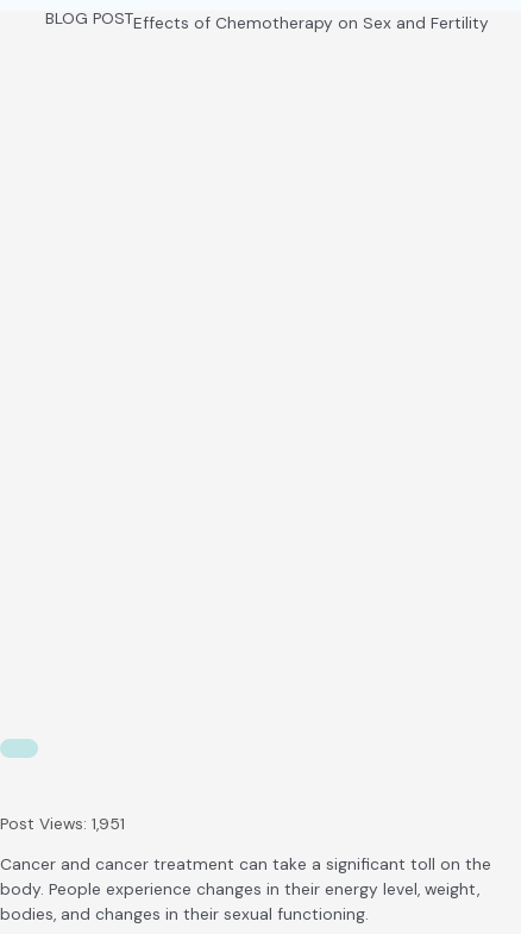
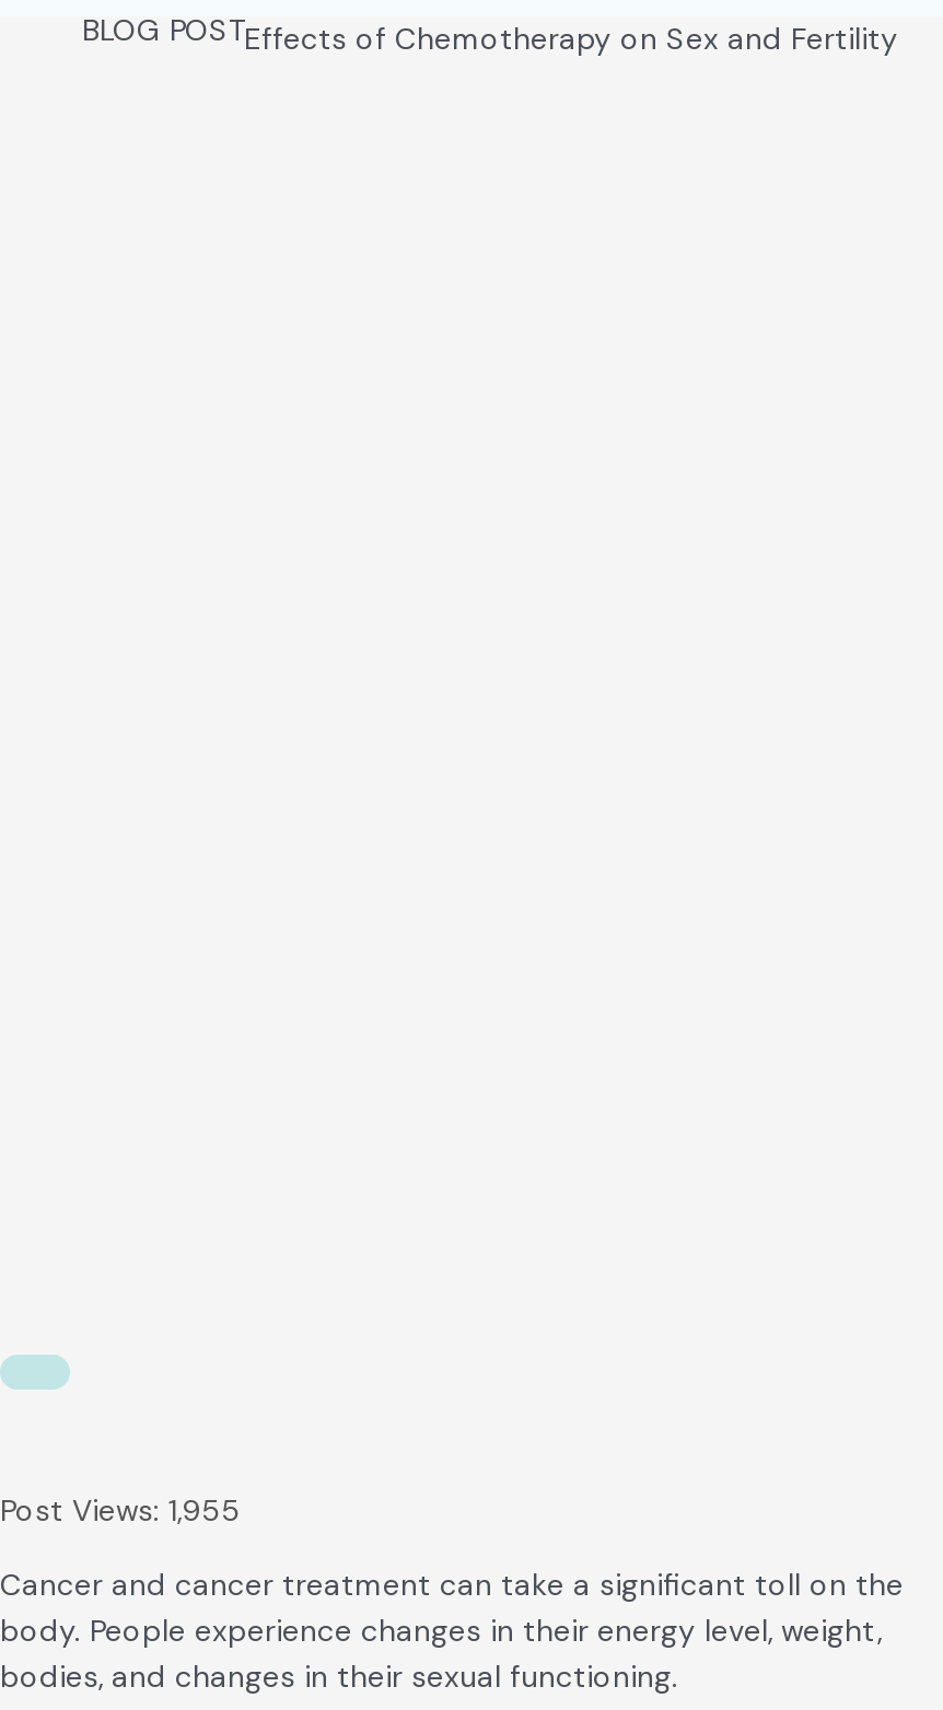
[0,813,125,834] Post Views: 1,951 -> [0,1490,241,1530] Post Views: 1,955

